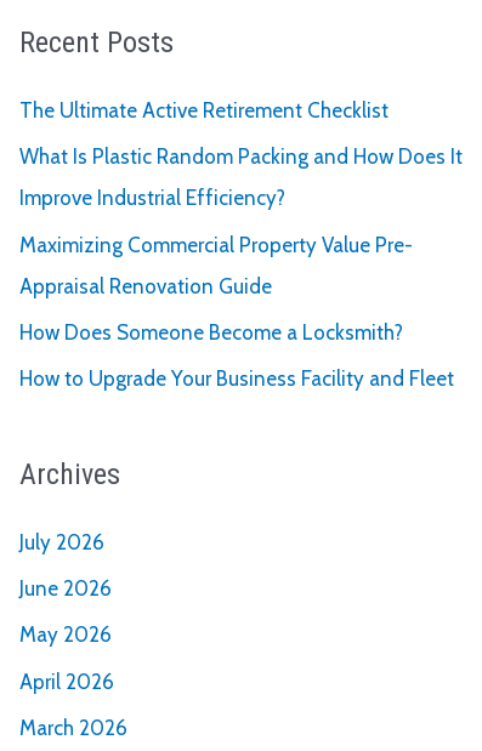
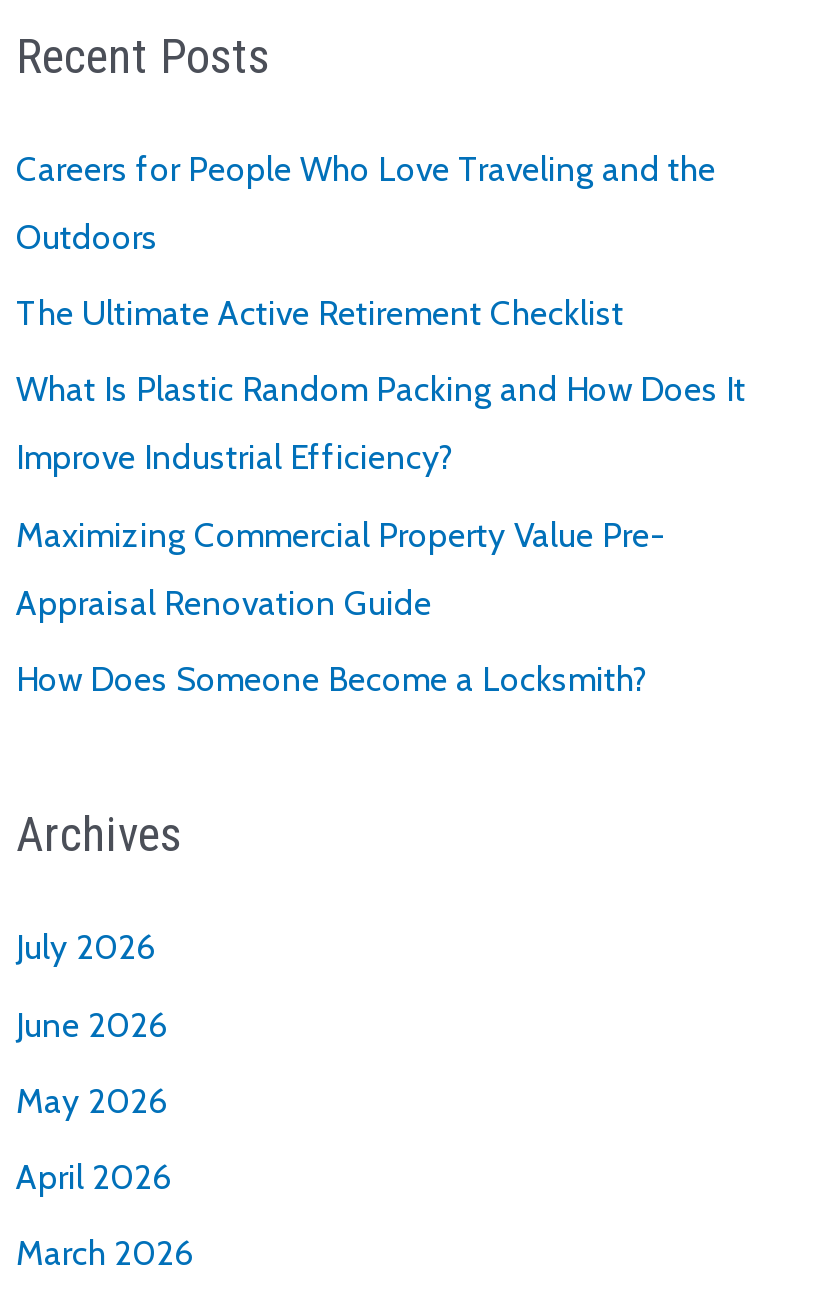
none -> [16,148,716,256] Careers for People Who Love Traveling and the | Outdoors
moved [19,99,463,344] -> [16,293,746,698]: The Ultimate Active Retirement Checklist | What Is Plastic Random Packing and How Does It | Improve Industrial Efficiency? | Maximizing Commercial Property Value Pre- | Appraisal Renovation Guide | How Does Someone Become a Locksmith?
[19,367,454,391] How to Upgrade Your Business Facility and Fleet -> none

